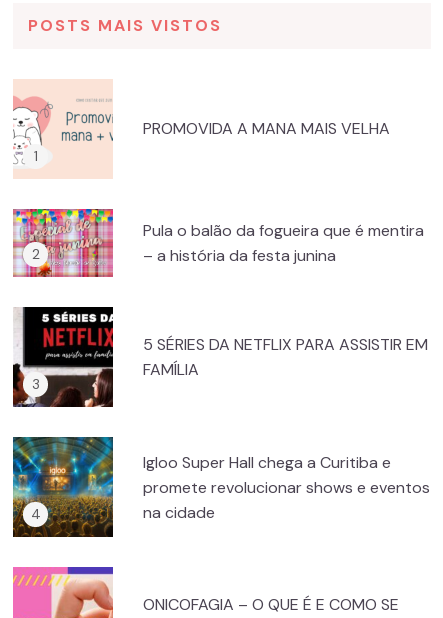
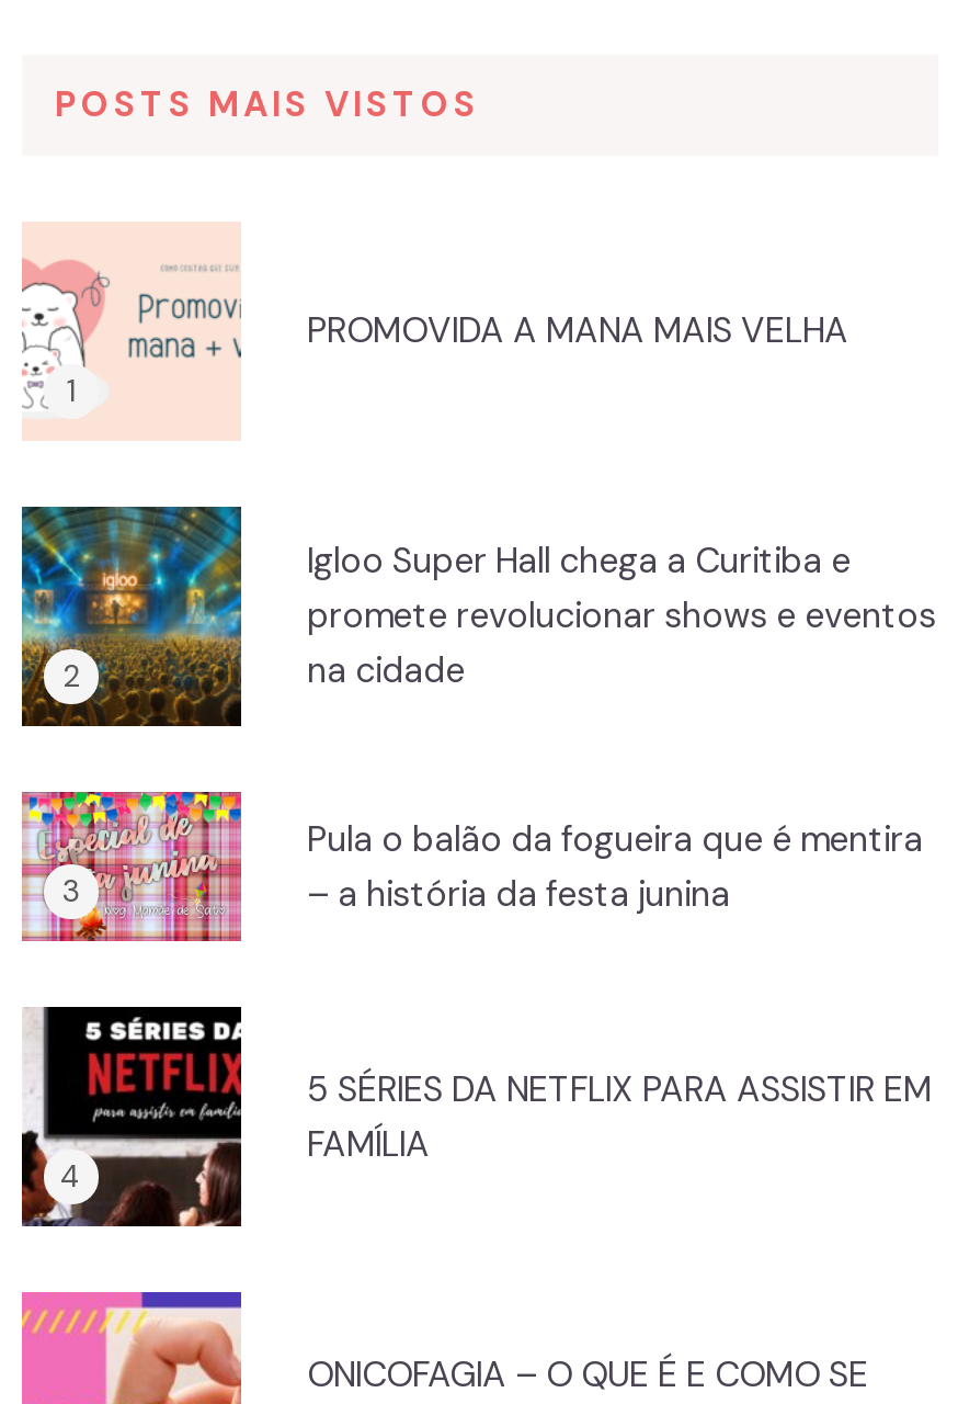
moved [11,207,428,380] -> [18,788,932,1168]: [image] | Pula o balão da fogueira que é mentira | – a história da festa junina | 5 SÉRIES DA NETFLIX PARA ASSISTIR EM | FAMÍLIA
moved [12,436,430,538] -> [20,505,936,728]: [image] | Igloo Super Hall chega a Curitiba e | promete revolucionar shows e eventos | na cidade

